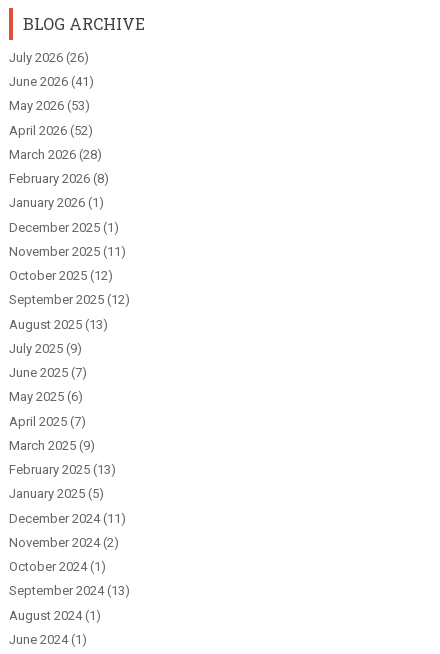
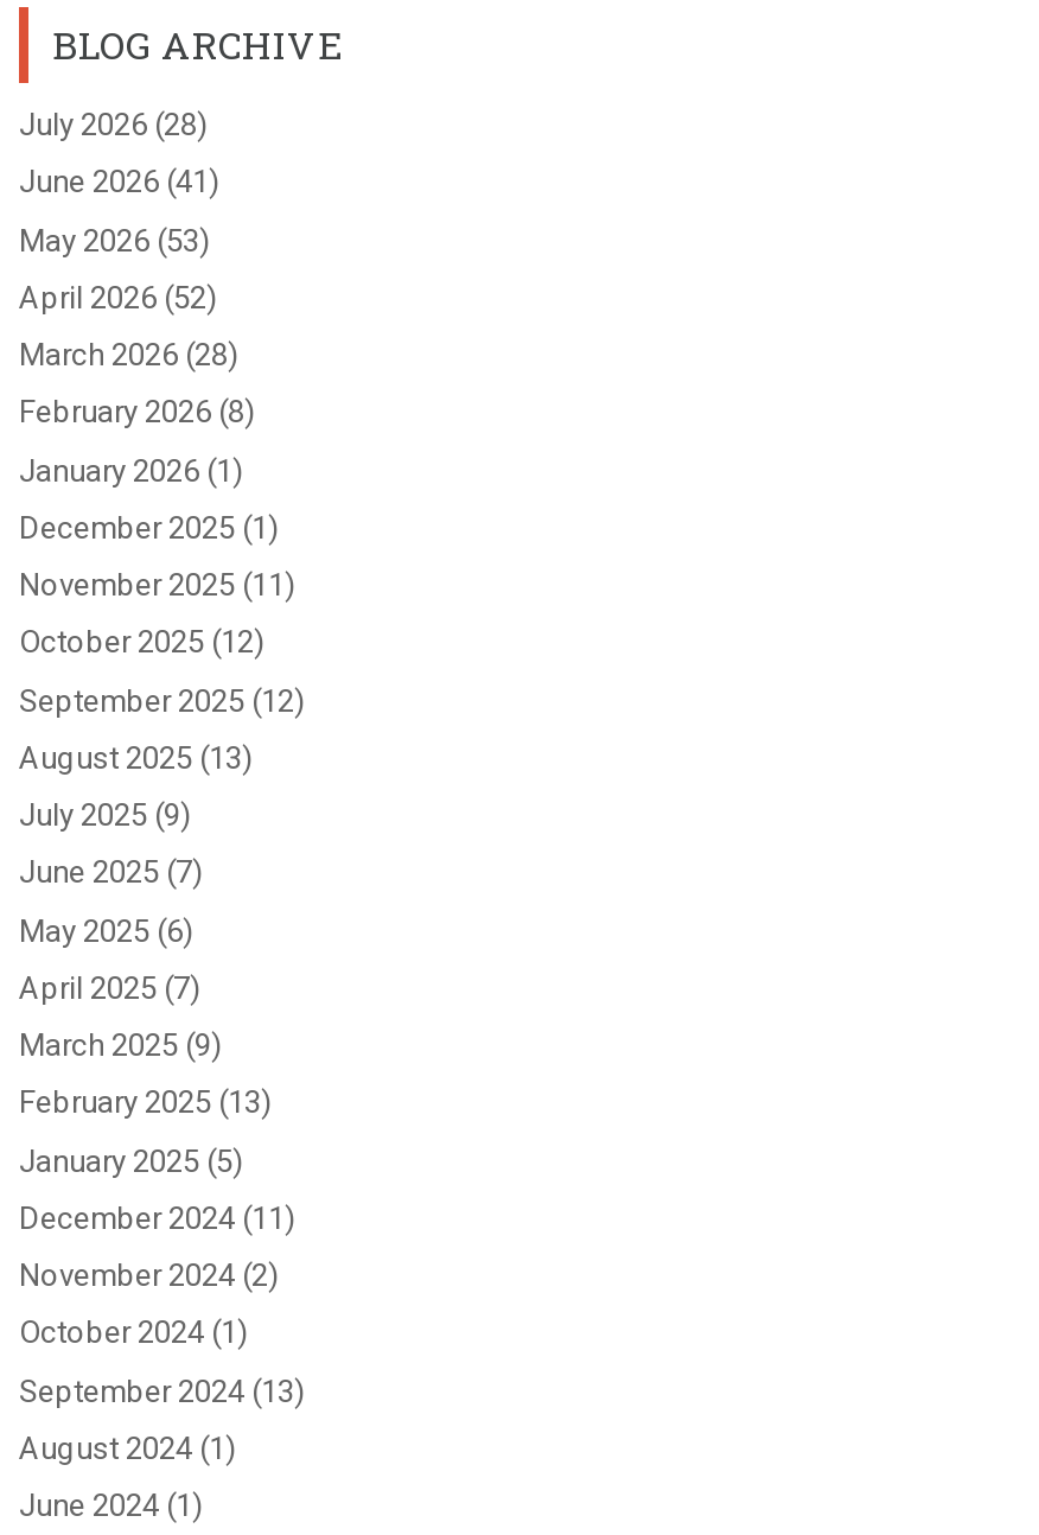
[9,50,89,65] July 2026 (26) -> [19,107,209,143] July 2026 (28)

